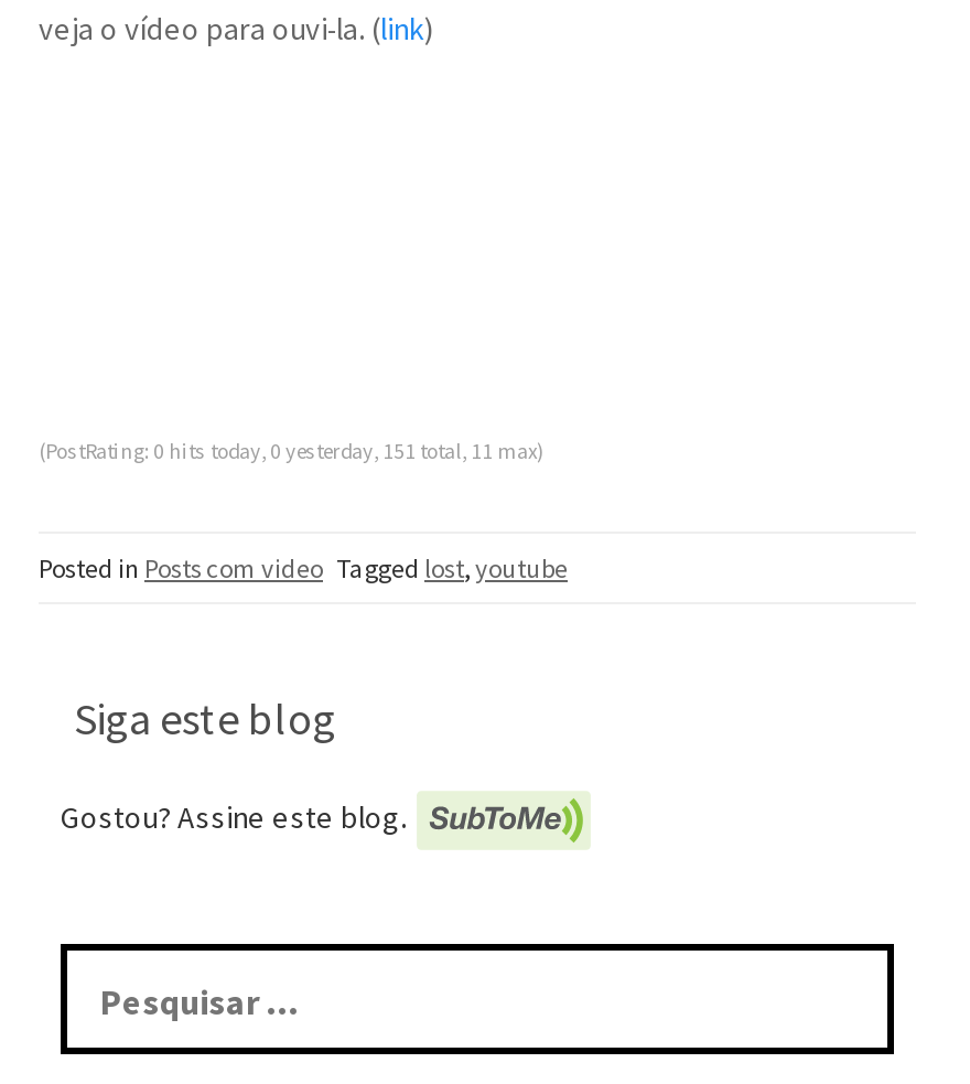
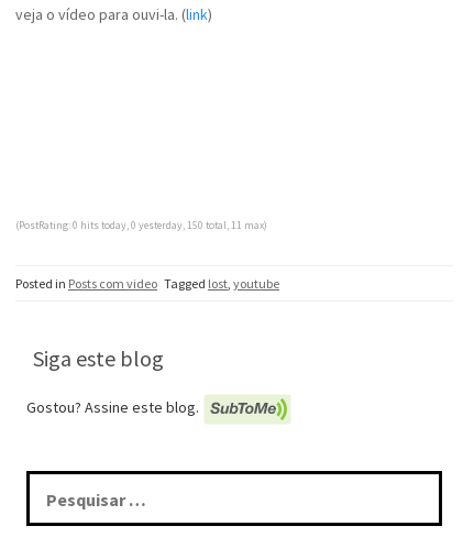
[39,437,543,465] (PostRating: 0 hits today, 0 yesterday, 151 total, 11 max) -> [15,218,267,232] (PostRating: 0 hits today, 0 yesterday, 150 total, 11 max)

